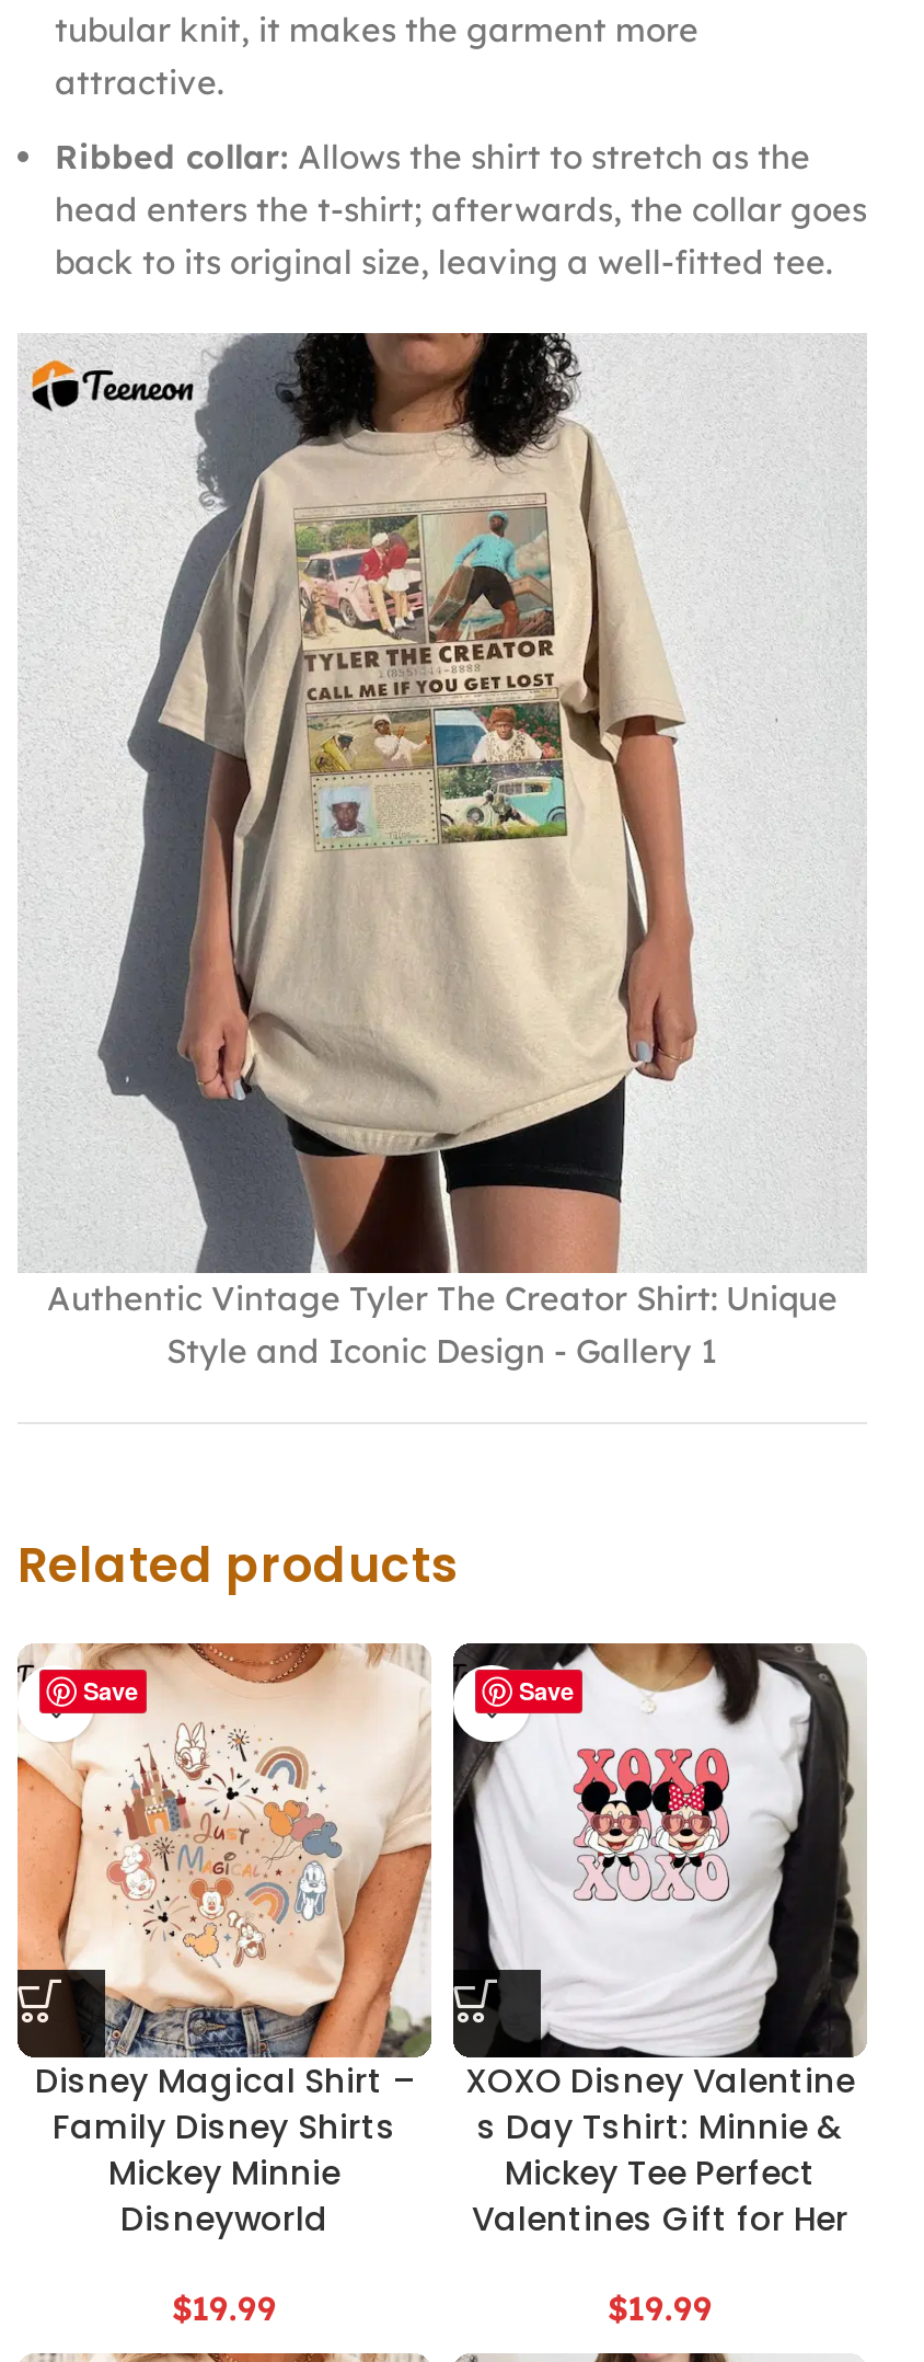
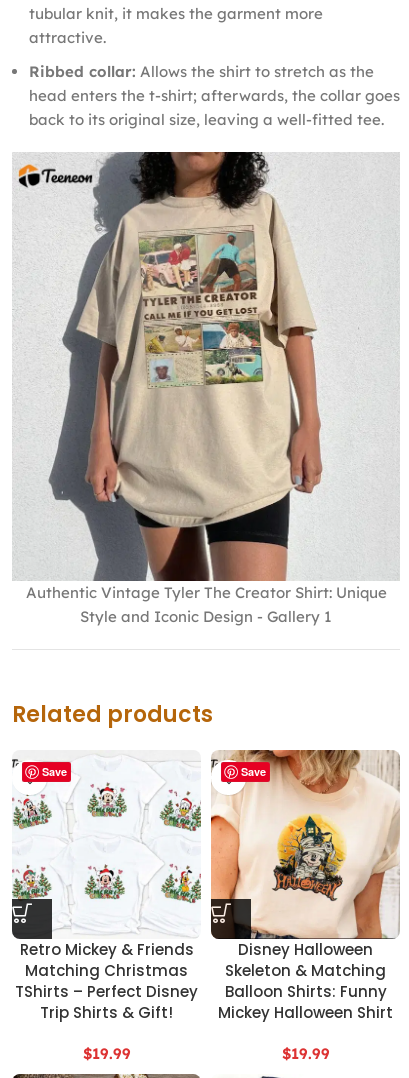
[15,1641,434,2242] [image] | Disney Magical Shirt – | Family Disney Shirts | Mickey Minnie | Disneyworld -> [12,750,201,1023] [image] | Retro Mickey & Friends | Matching Christmas | TShirts – Perfect Disney | Trip Shirts & Gift!
[451,1641,865,2242] [image] | XOXO Disney Valentine | s Day Tshirt: Minnie & | Mickey Tee Perfect | Valentines Gift for Her -> [210,749,400,1023] [image] | Disney Halloween | Skeleton & Matching | Balloon Shirts: Funny | Mickey Halloween Shirt

